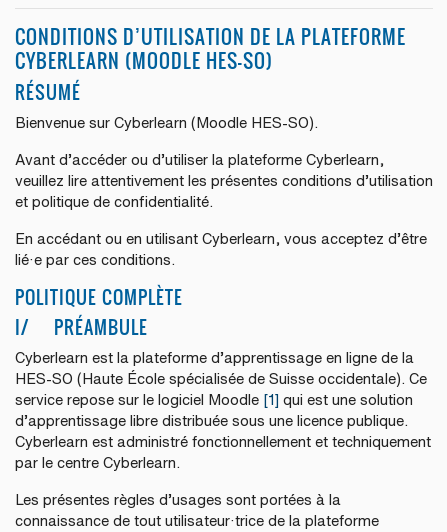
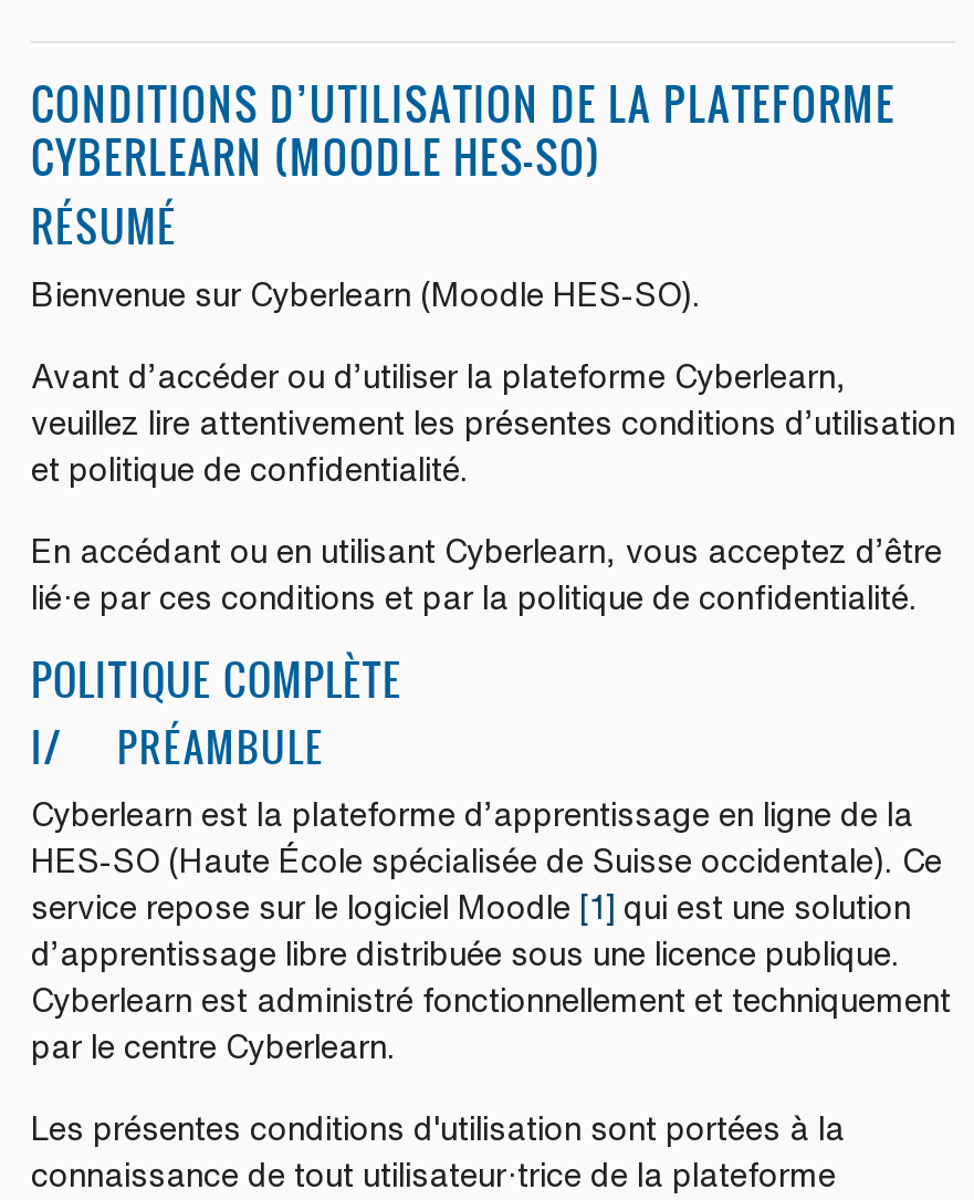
[15,252,179,267] lié·e par ces conditions. -> [31,581,926,614] lié·e par ces conditions et par la politique de confidentialité.
[15,492,341,507] Les présentes règles d’usages sont portées à la -> [31,1112,845,1145] Les présentes conditions d'utilisation sont portées à la

